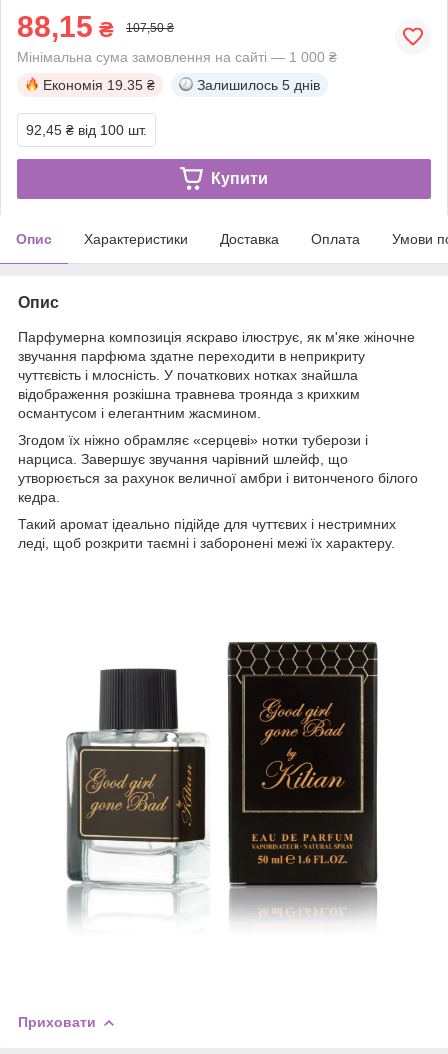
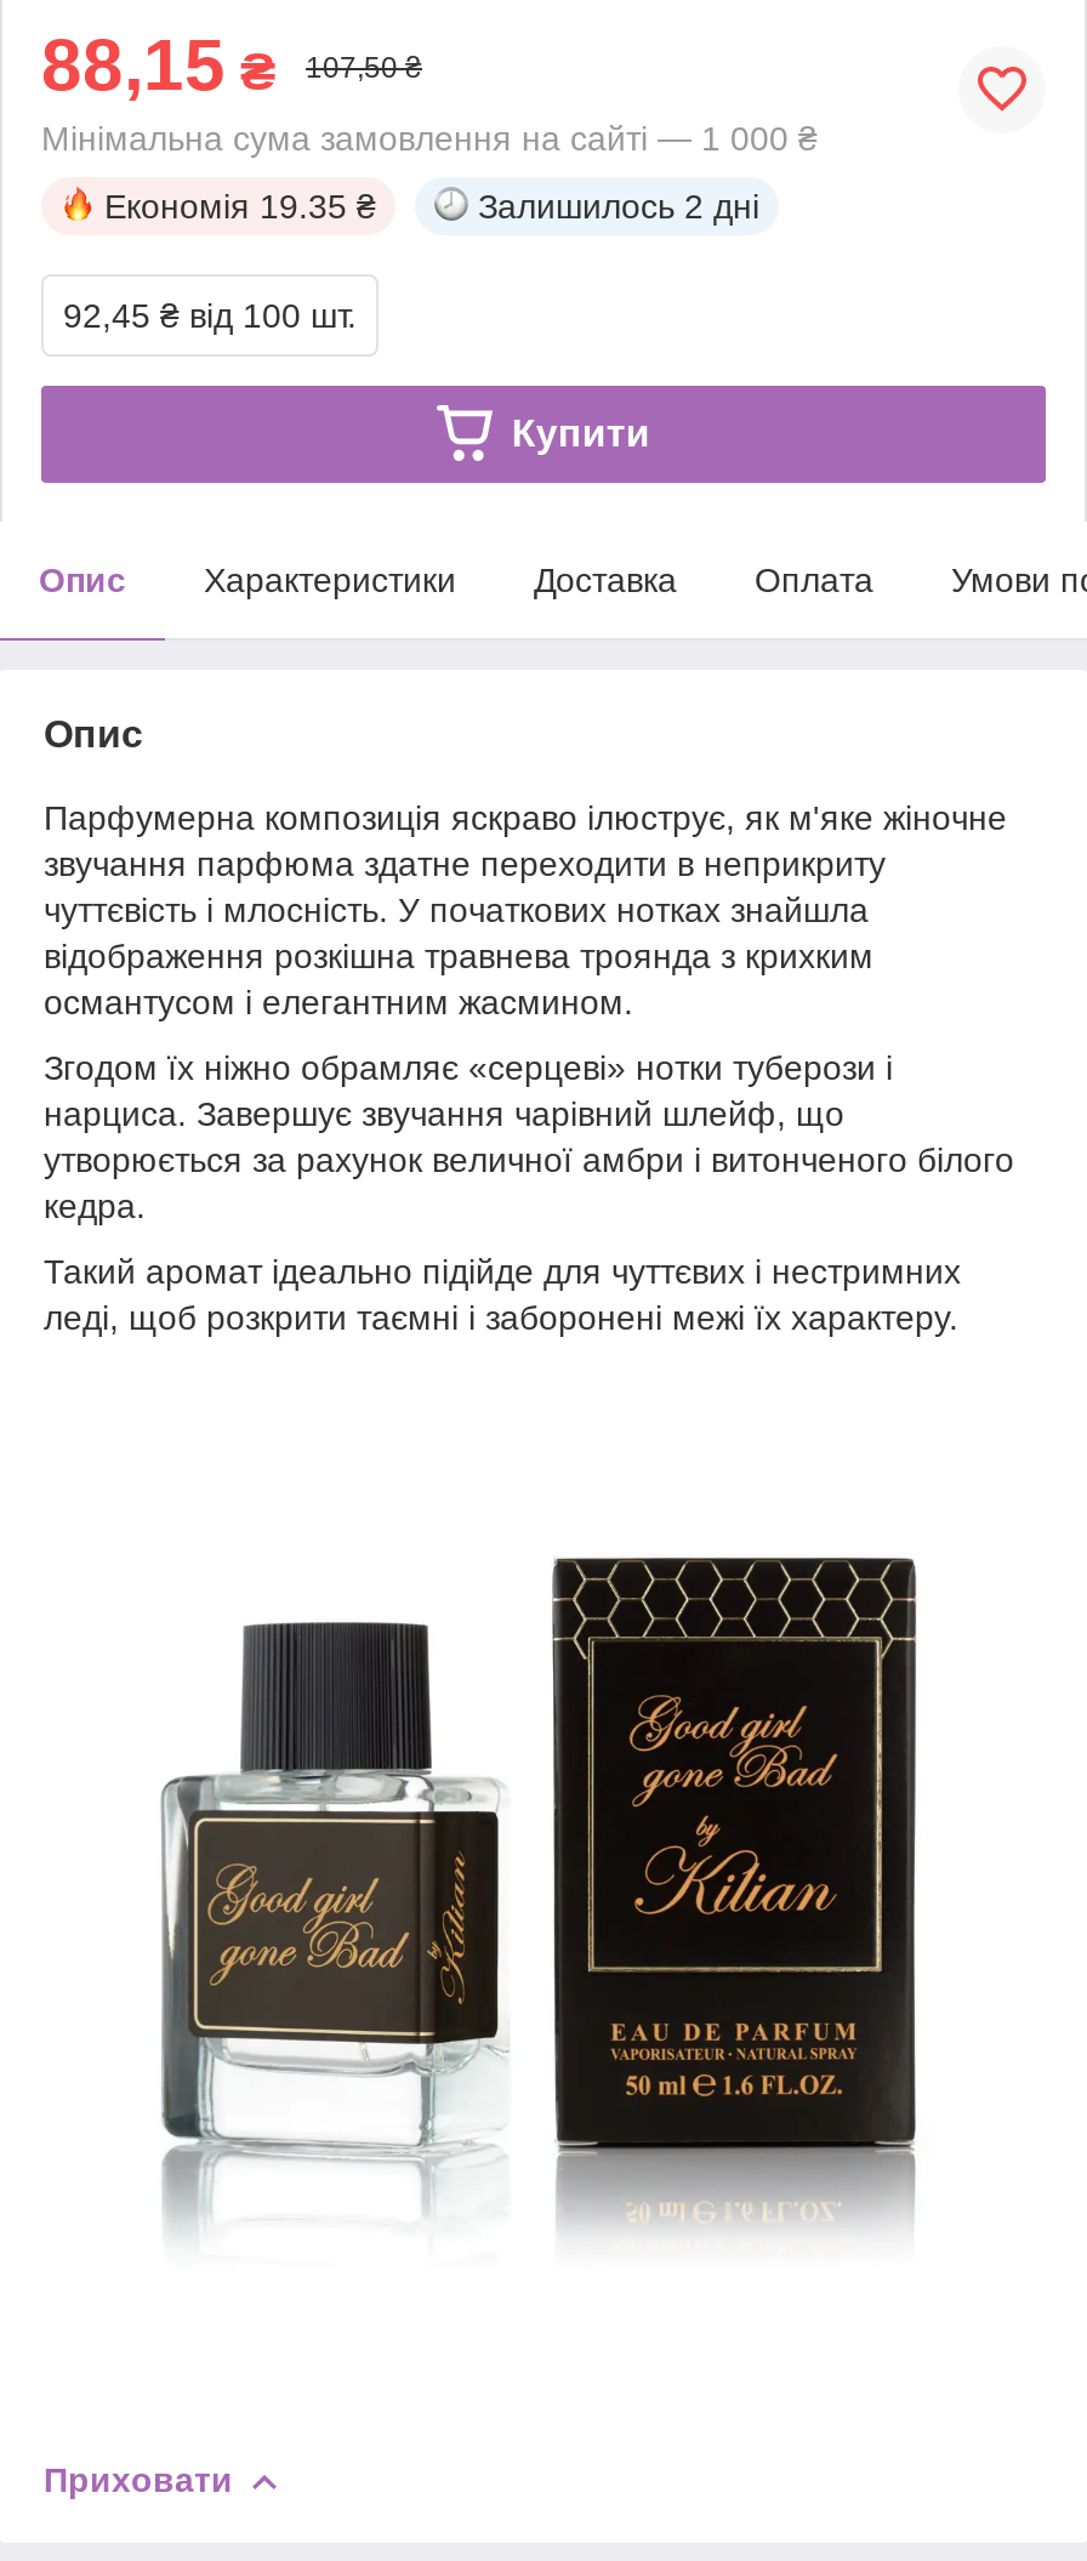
[197,77,320,93] Залишилось 5 днів -> [478,186,759,225] Залишилось 2 дні

